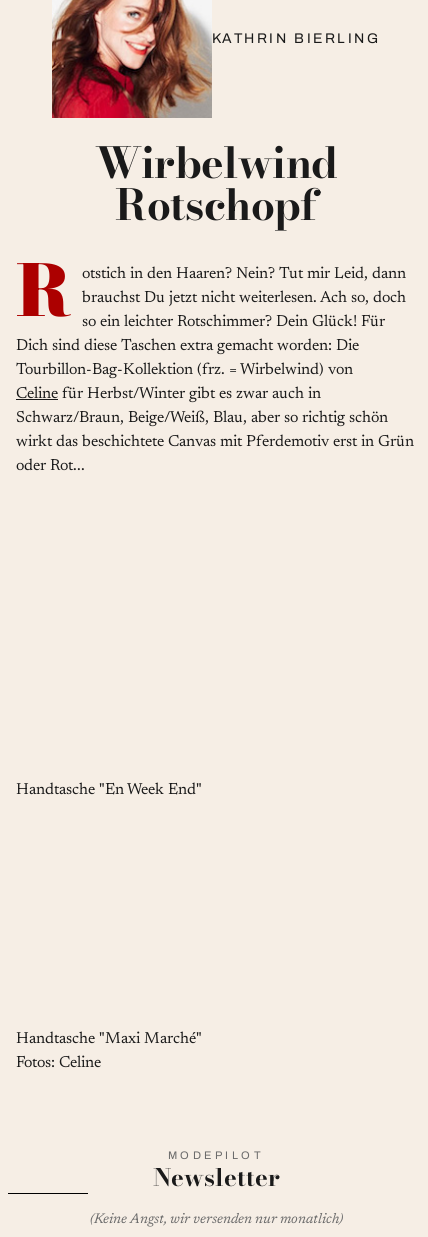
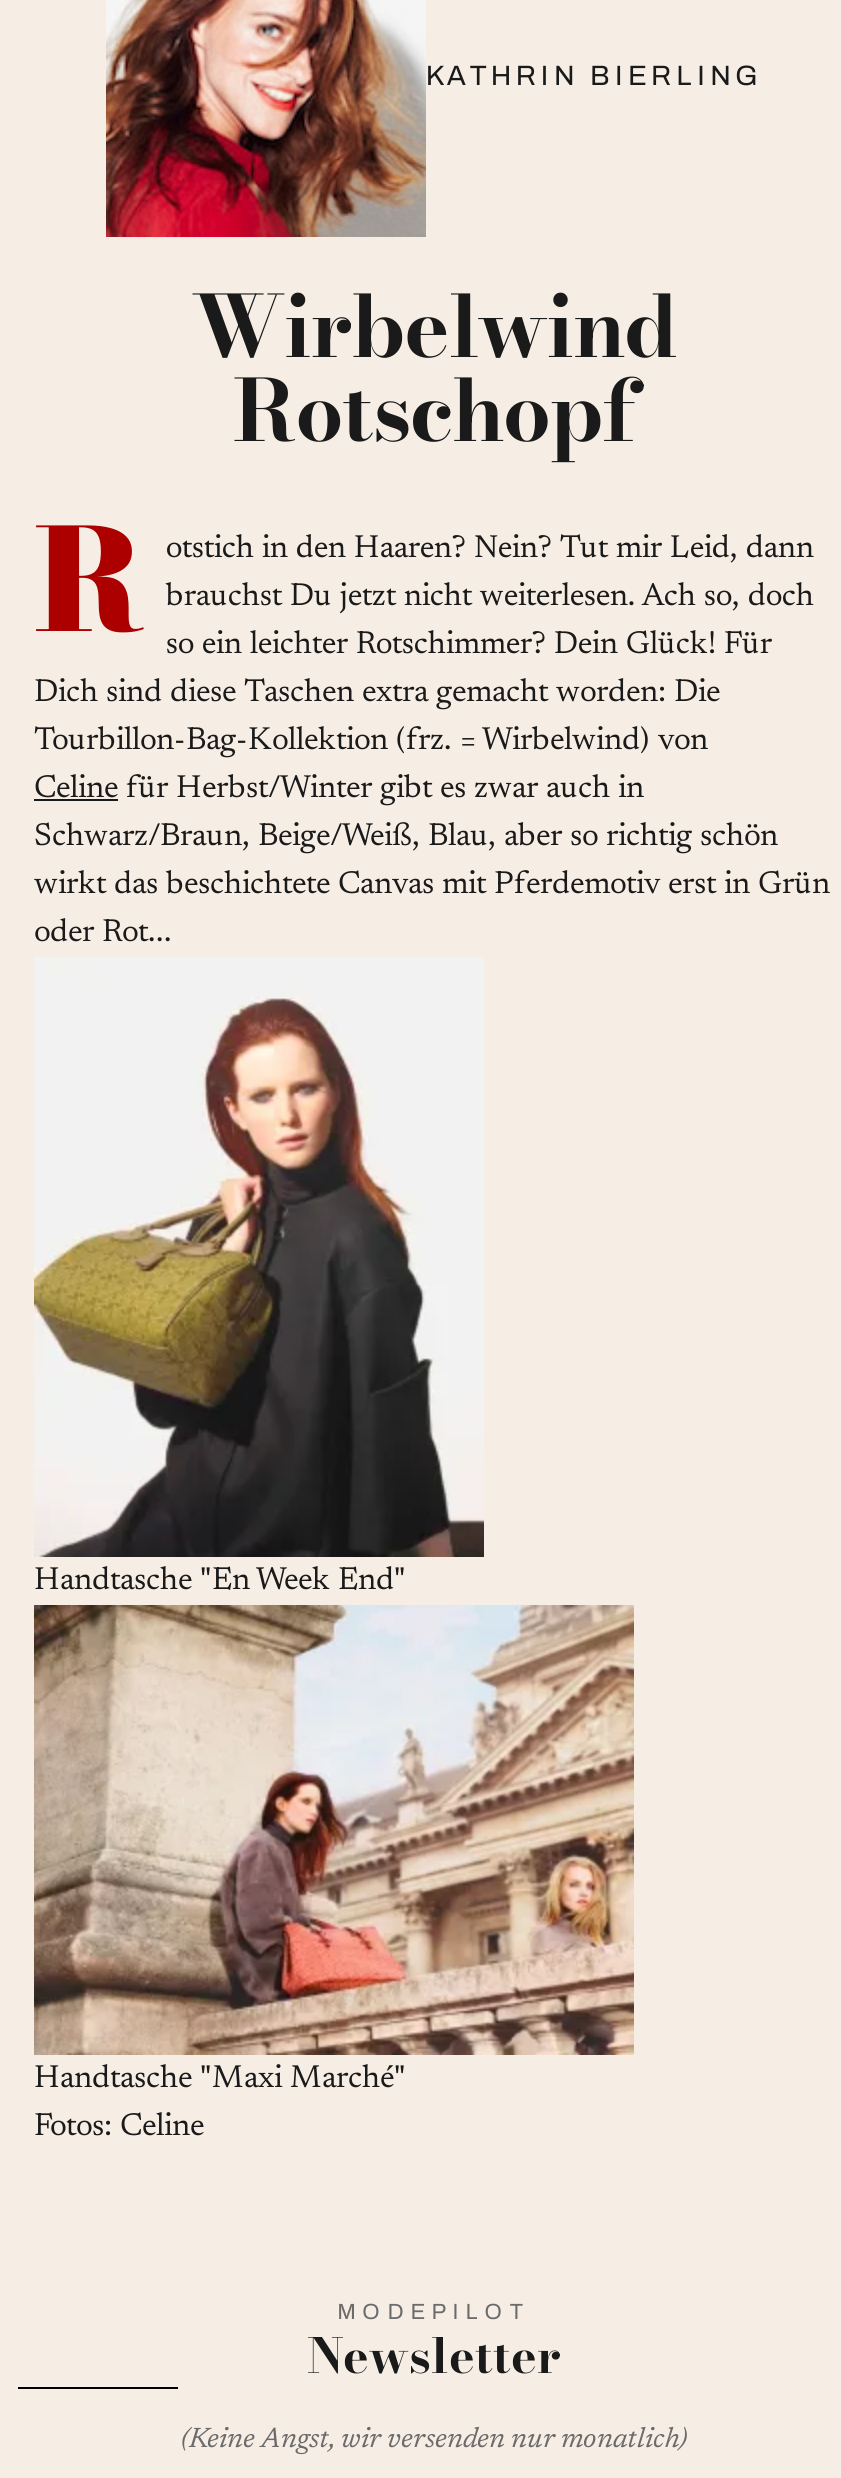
none -> [32,998,486,1560] [image]
none -> [32,1602,636,2058] [image]

